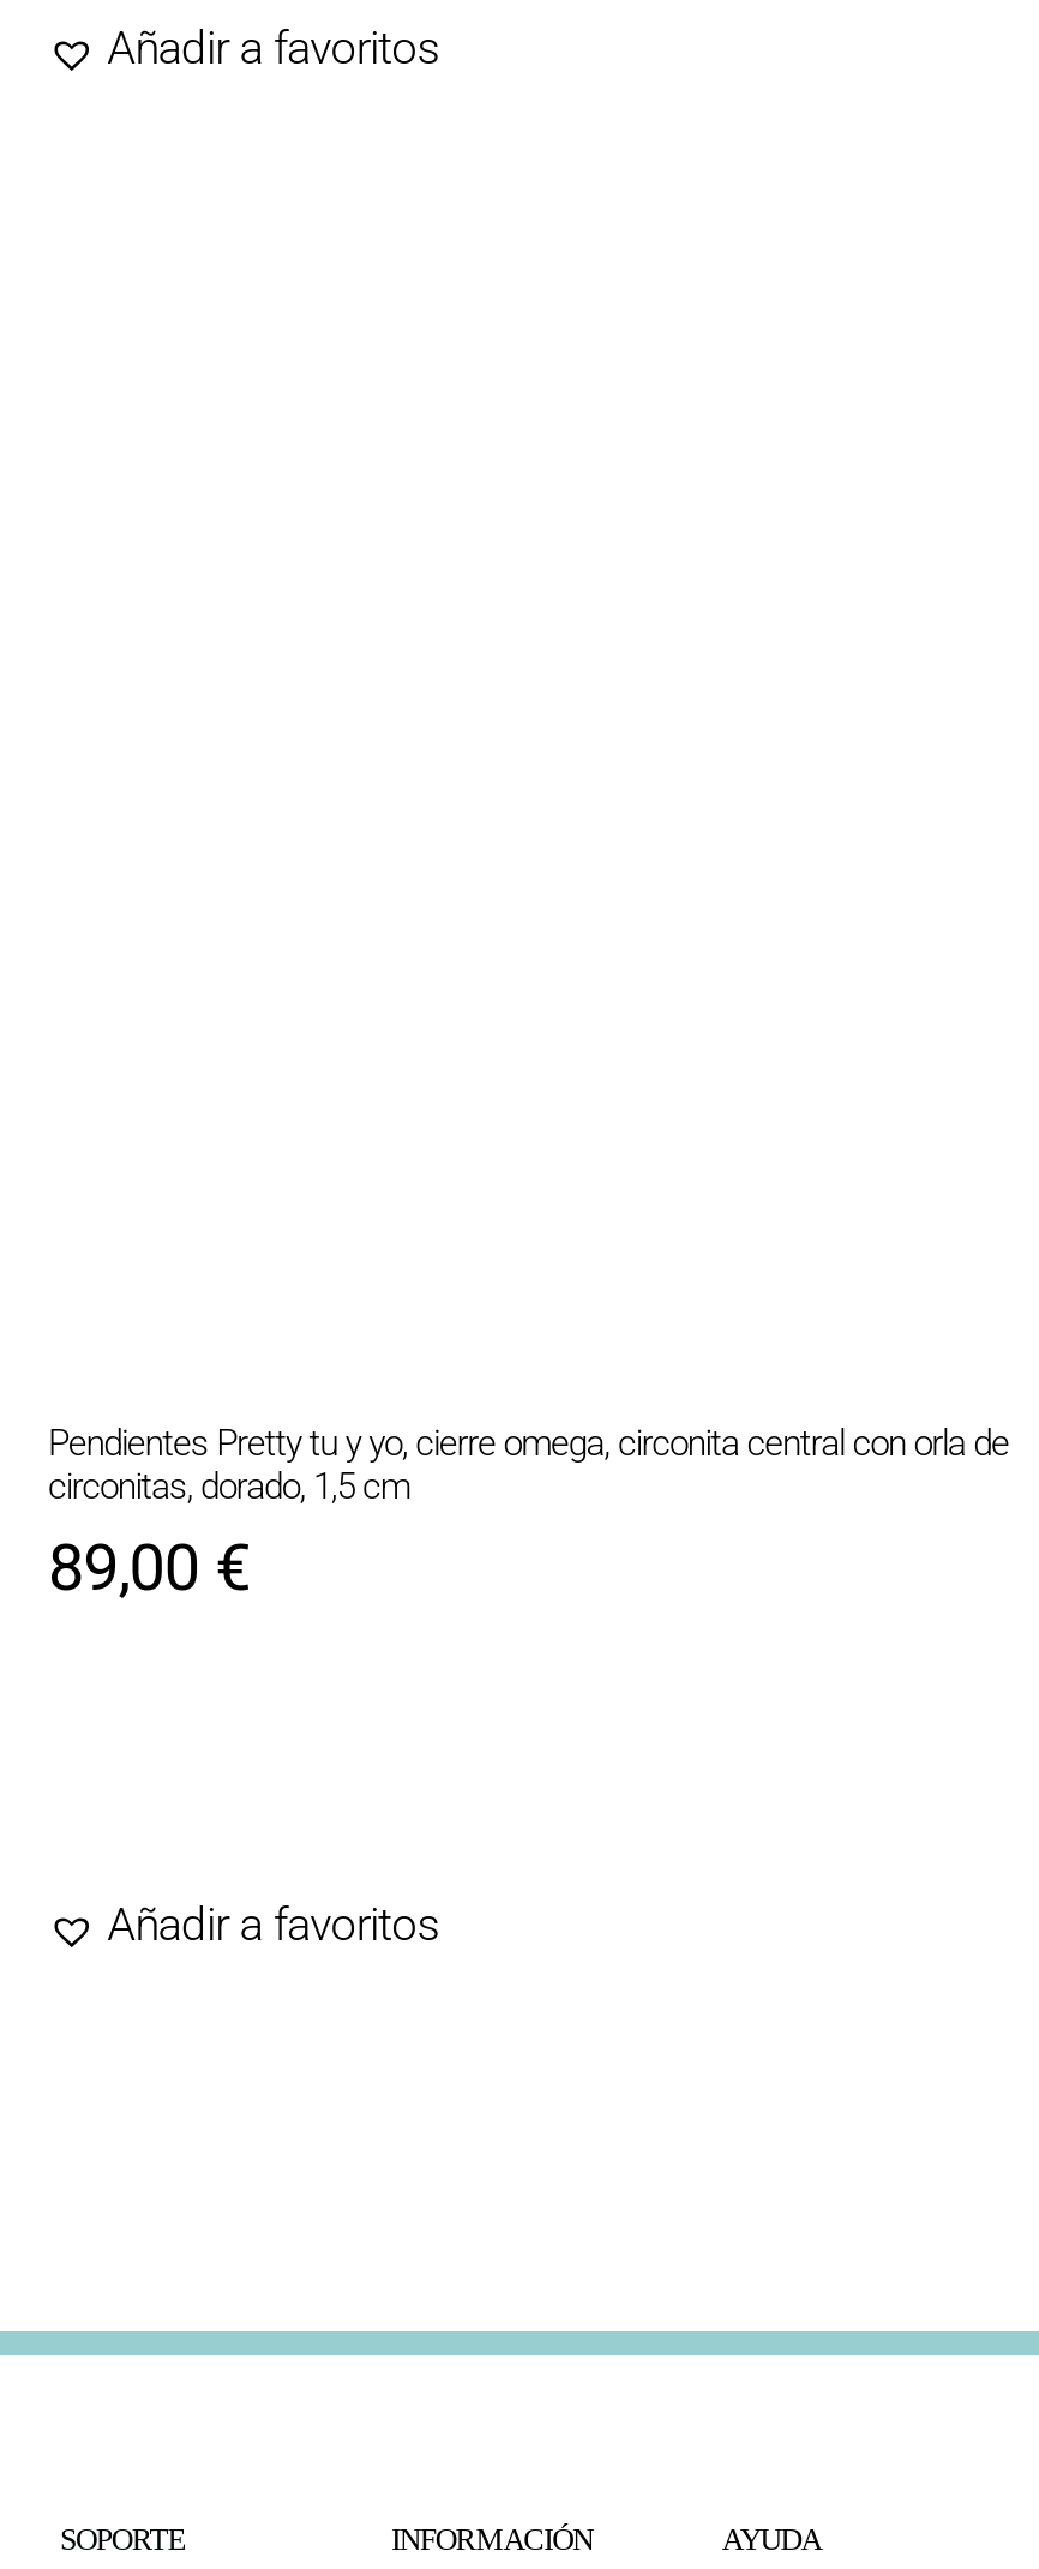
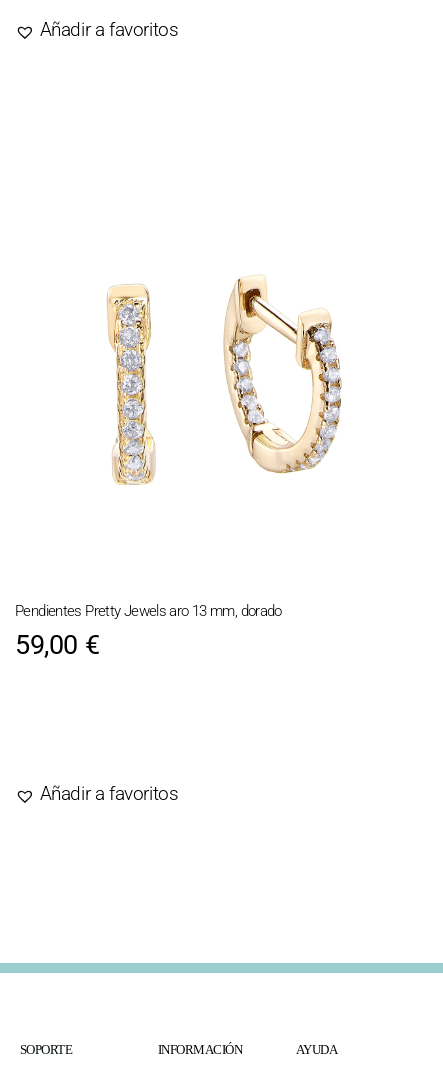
none -> [106,283,156,486] [image]
none -> [222,274,343,475] [image]
[48,1422,1009,1607] Pendientes Pretty tu y yo, cierre omega, circonita central con orla de | circonitas, dorado, 1,5 cm | 89,00 € -> [15,602,282,661] Pendientes Pretty Jewels aro 13 mm, dorado | 59,00 €

